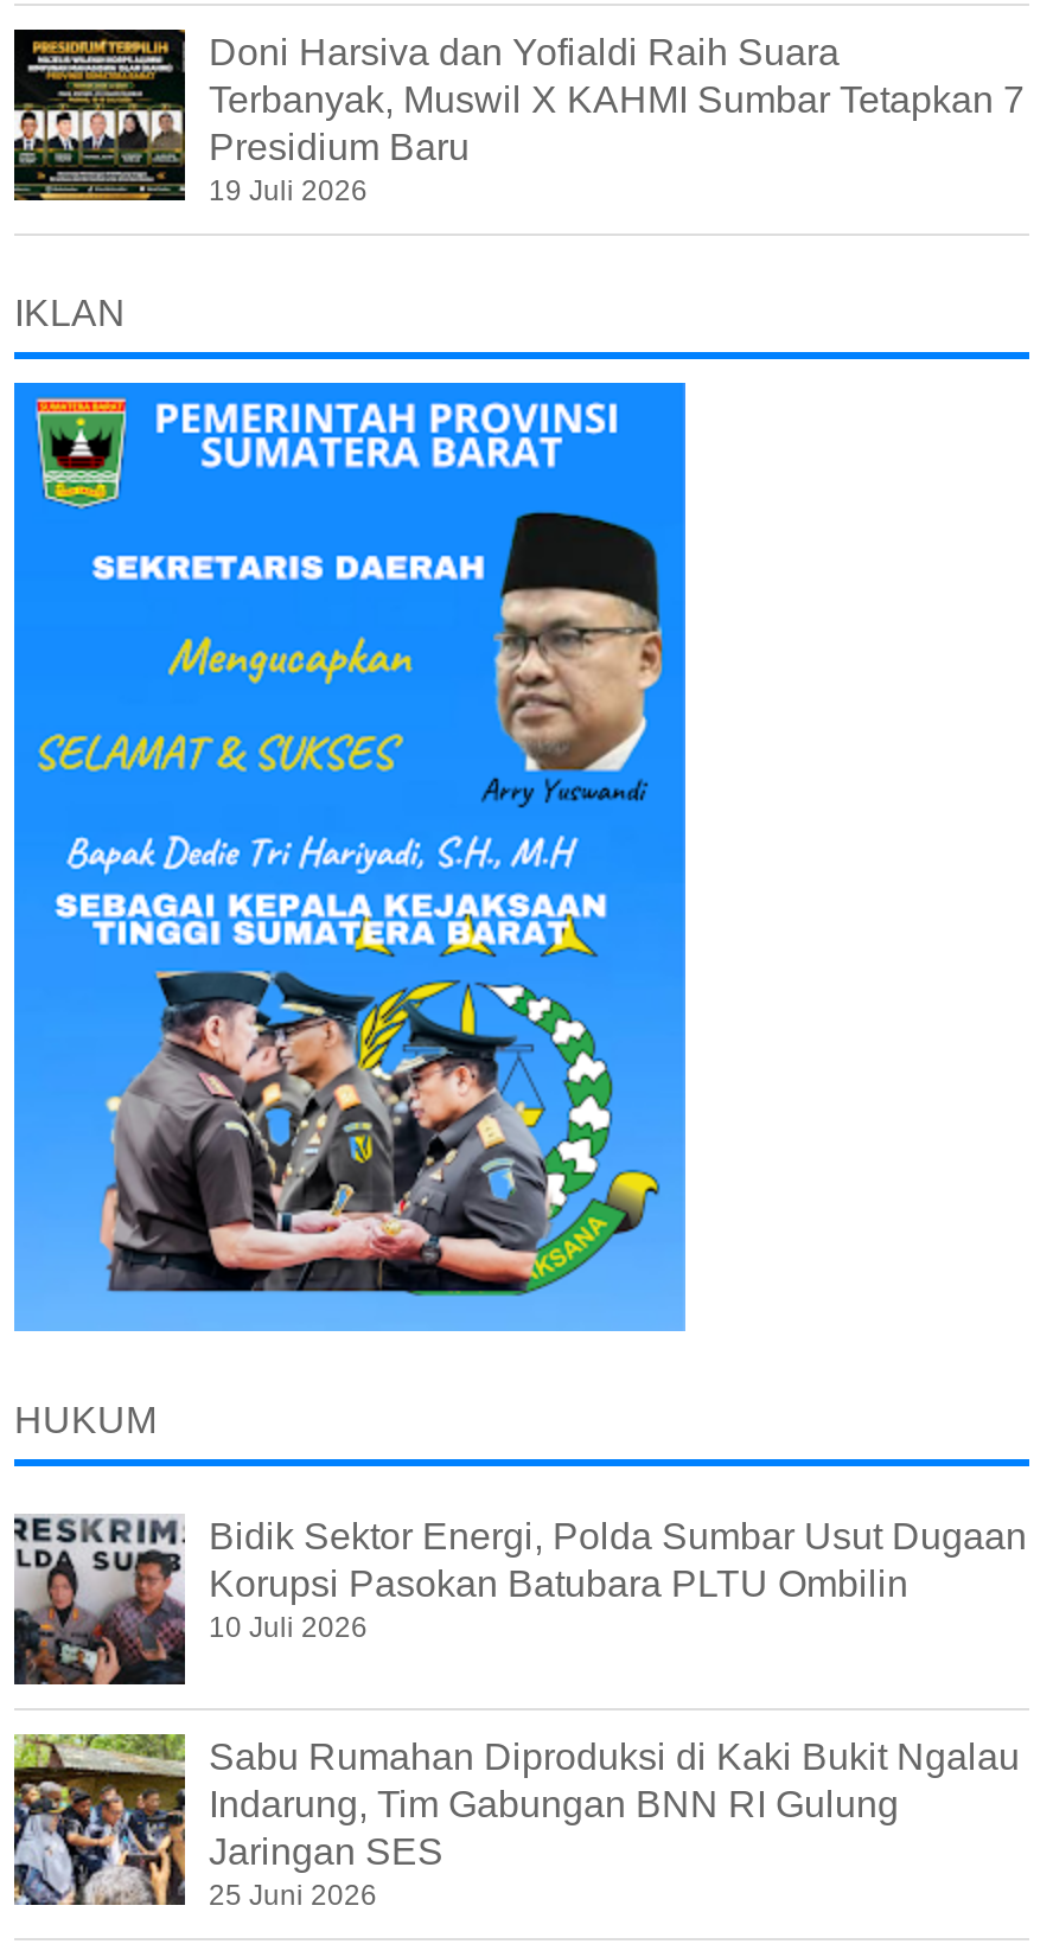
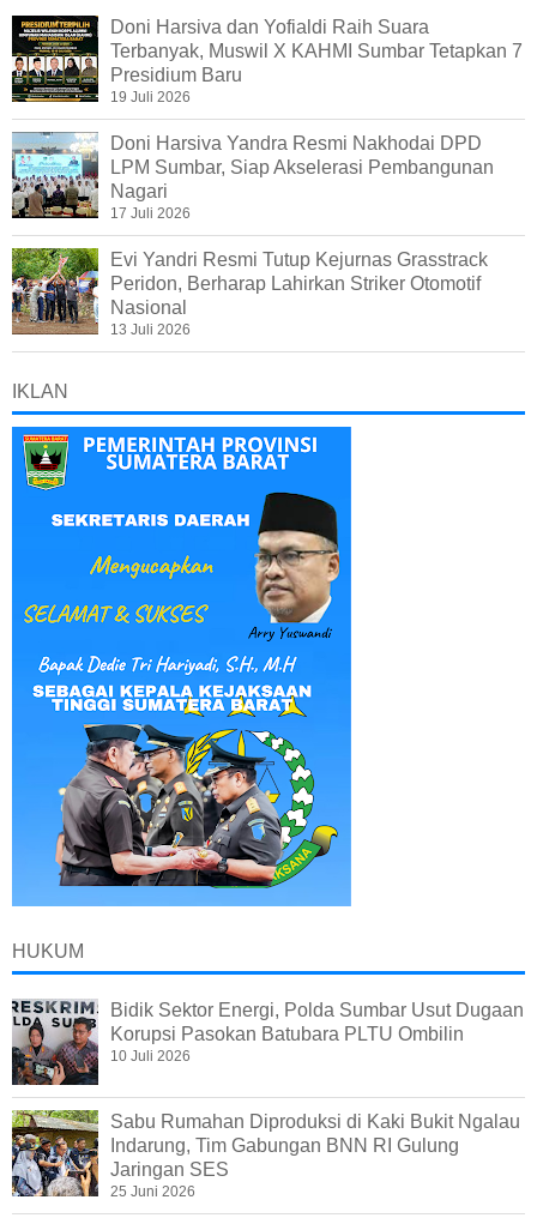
none -> [11,131,494,339] [image] | Doni Harsiva Yandra Resmi Nakhodai DPD | LPM Sumbar, Siap Akselerasi Pembangunan | Nagari | 17 Juli 2026 | Evi Yandri Resmi Tutup Kejurnas Grasstrack | Peridon, Berharap Lahirkan Striker Otomotif | Nasional | 13 Juli 2026
none -> [11,247,93,336] [image]

